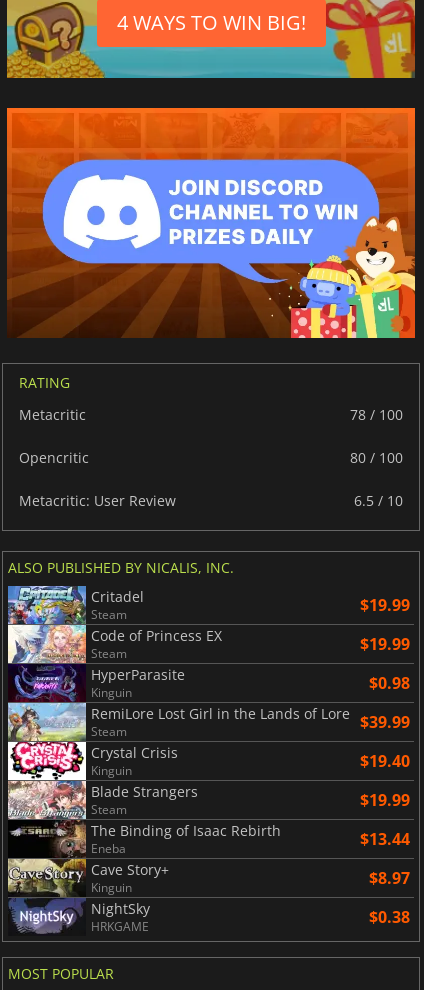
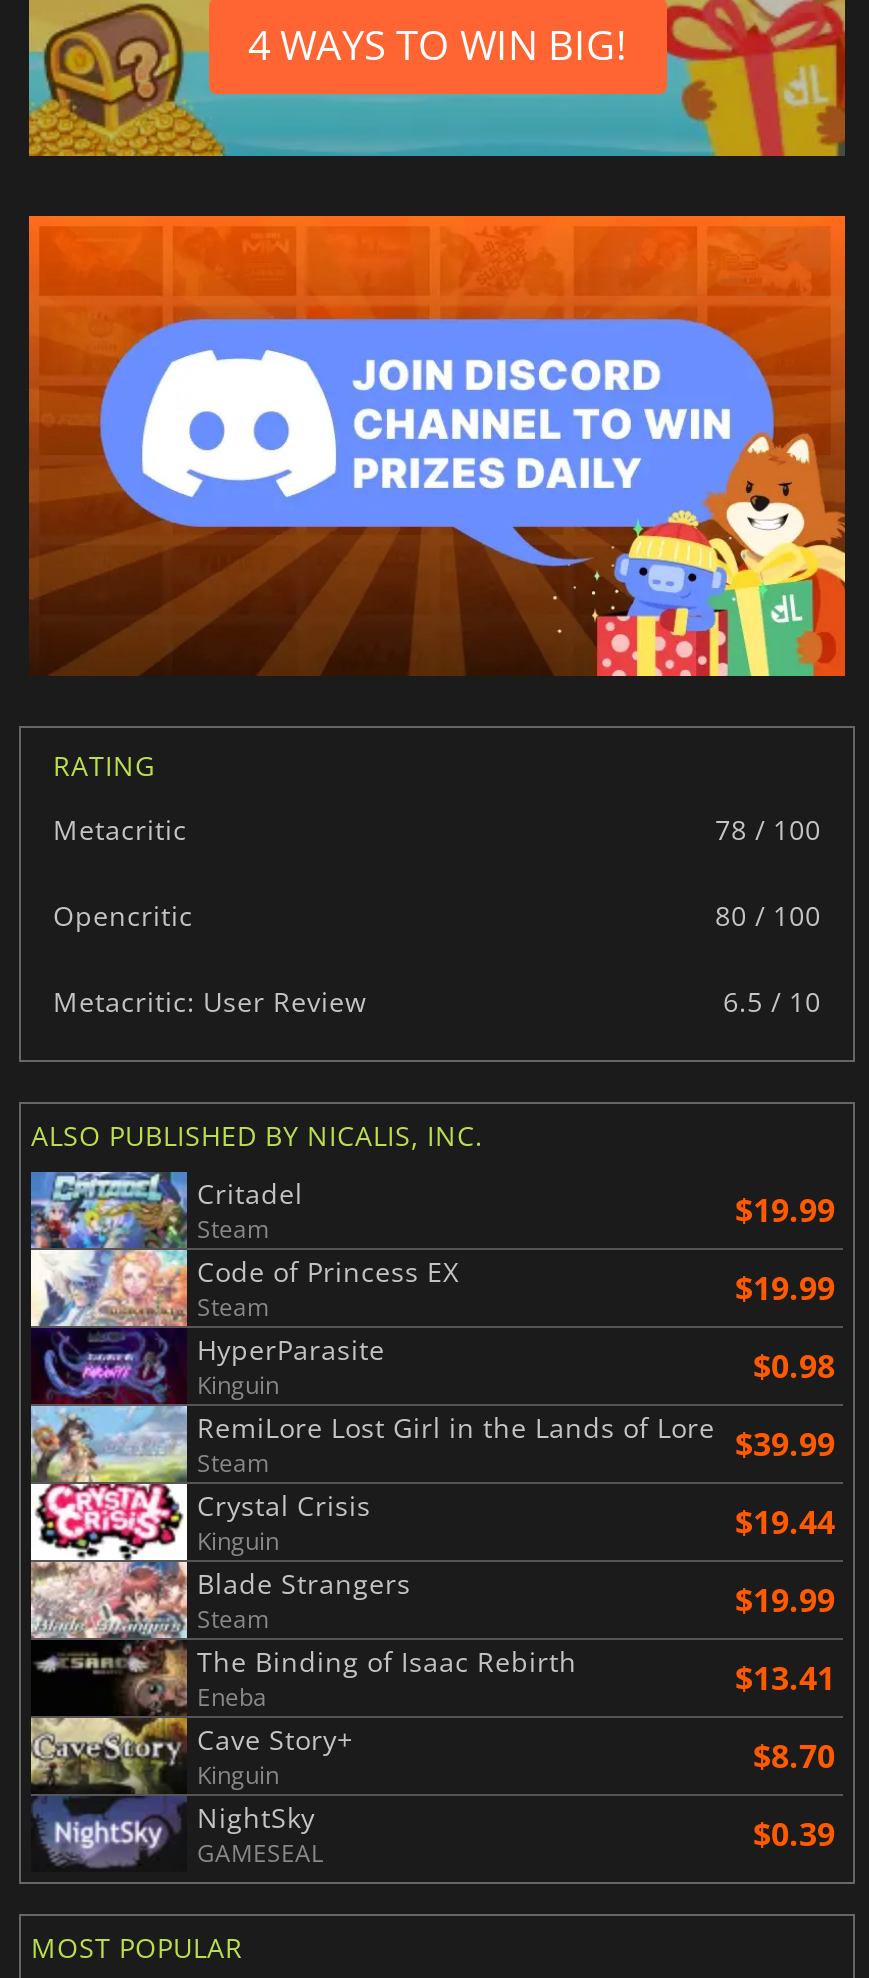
[360,750,410,772] $19.40 -> [735,1500,835,1544] $19.44
[360,828,410,850] $13.44 -> [735,1656,835,1700] $13.41
[369,867,410,889] $8.97 -> [753,1734,835,1778] $8.70
[91,906,410,935] HRKGAME | $0.38 -> [197,1812,835,1870] GAMESEAL | $0.39

